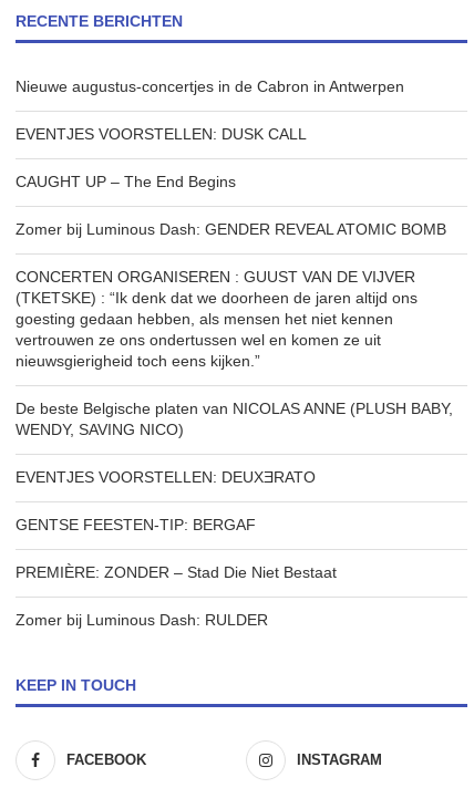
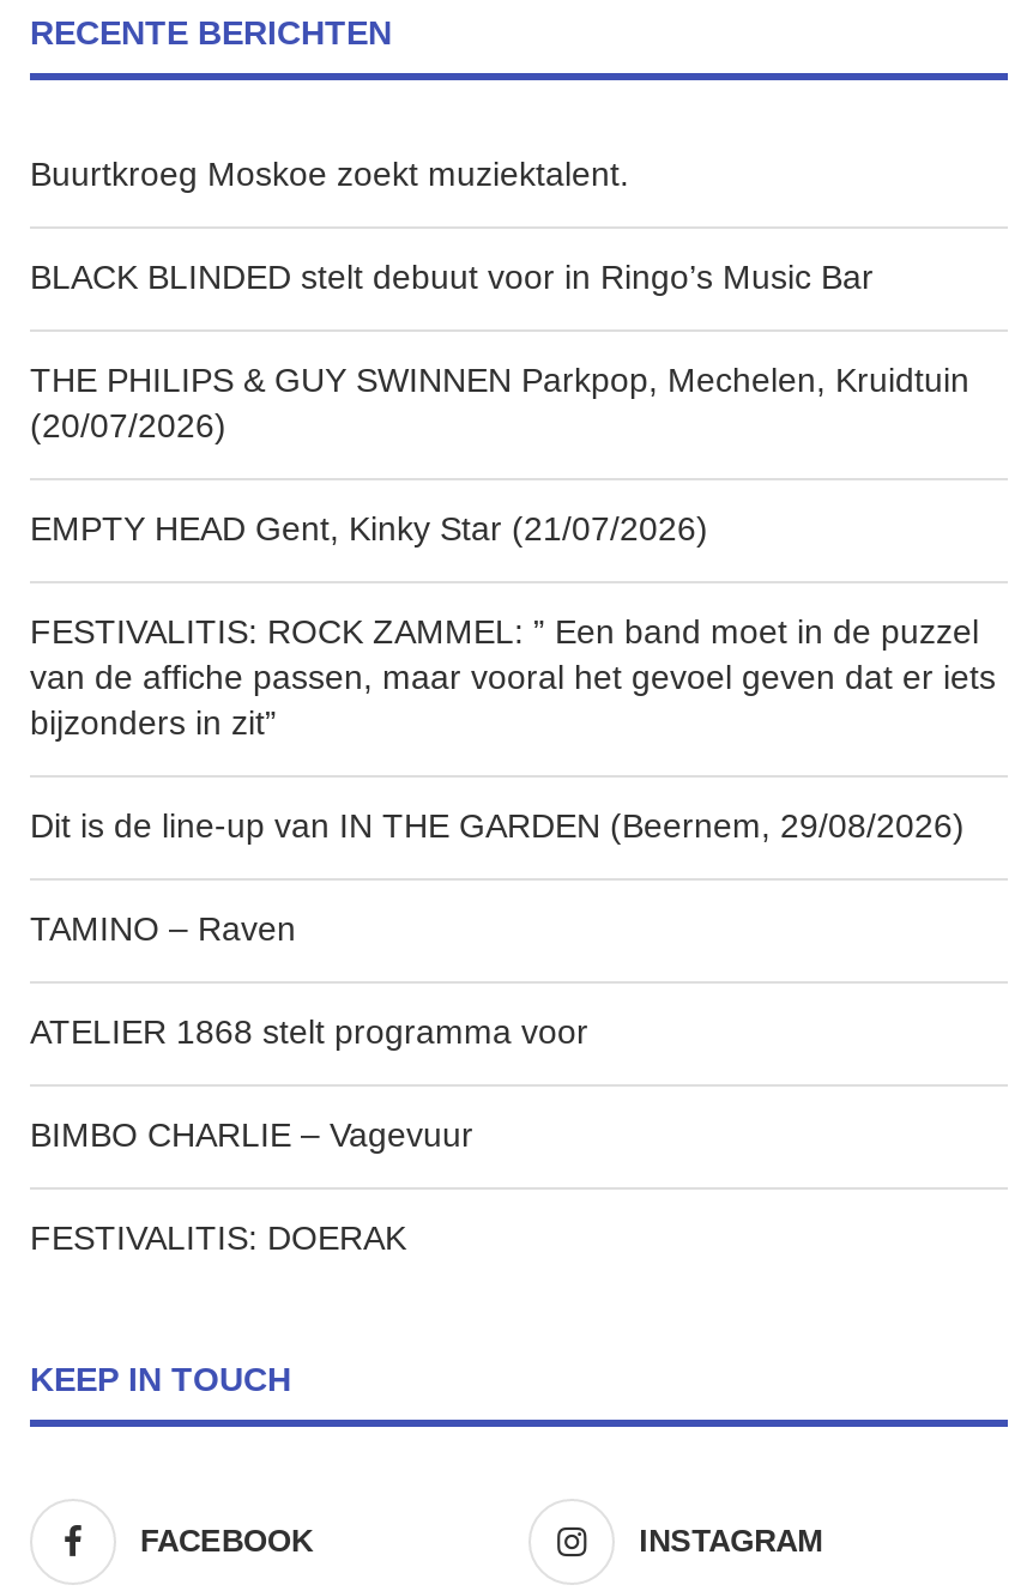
[16,78,404,96] Nieuwe augustus-concertjes in de Cabron in Antwerpen -> [30,156,629,194] Buurtkroeg Moskoe zoekt muziektalent.
[16,126,307,143] EVENTJES VOORSTELLEN: DUSK CALL -> [30,259,874,297] BLACK BLINDED stelt debuut voor in Ringo’s Music Bar
[16,173,236,191] CAUGHT UP – The End Begins -> [30,362,969,445] THE PHILIPS & GUY SWINNEN Parkpop, Mechelen, Kruidtuin | (20/07/2026)
[16,221,446,238] Zomer bij Luminous Dash: GENDER REVEAL ATOMIC BOMB -> [30,510,708,548] EMPTY HEAD Gent, Kinky Star (21/07/2026)
[16,268,418,370] CONCERTEN ORGANISEREN : GUUST VAN DE VIJVER | (TKETSKE) : “Ik denk dat we doorheen de jaren altijd ons | goesting gedaan hebben, als mensen het niet kennen | vertrouwen ze ons ondertussen wel en komen ze uit | nieuwsgierigheid toch eens kijken.” -> [30,613,996,743] FESTIVALITIS: ROCK ZAMMEL: ” Een band moet in de puzzel | van de affiche passen, maar vooral het gevoel geven dat er iets | bijzonders in zit”
[16,400,453,439] De beste Belgische platen van NICOLAS ANNE (PLUSH BABY, | WENDY, SAVING NICO) -> [30,807,965,846] Dit is de line-up van IN THE GARDEN (Beernem, 29/08/2026)
[16,469,316,486] EVENTJES VOORSTELLEN: DEUXƎRATO -> [30,910,296,949] TAMINO – Raven
[16,516,256,534] GENTSE FEESTEN-TIP: BERGAF -> [30,1013,588,1052] ATELIER 1868 stelt programma voor
[16,564,337,581] PREMIÈRE: ZONDER – Stad Die Niet Bestaat -> [30,1116,473,1155] BIMBO CHARLIE – Vagevuur
[16,611,268,629] Zomer bij Luminous Dash: RULDER -> [30,1219,406,1258] FESTIVALITIS: DOERAK

